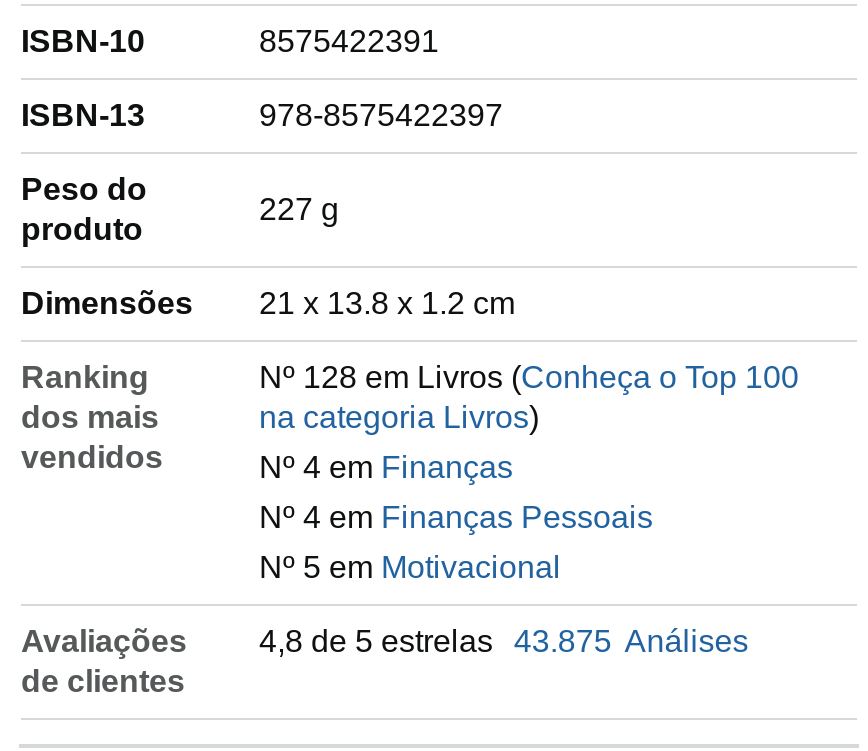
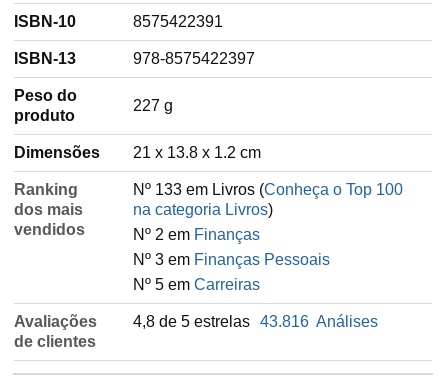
[259,359,799,393] Nº 128 em Livros (Conheça o Top 100 -> [133,180,403,197] Nº 133 em Livros (Conheça o Top 100
[259,449,513,483] Nº 4 em Finanças -> [133,225,260,242] Nº 2 em Finanças
[259,499,653,533] Nº 4 em Finanças Pessoais -> [133,250,330,267] Nº 3 em Finanças Pessoais
[259,549,561,583] Nº 5 em Motivacional -> [133,275,260,292] Nº 5 em Carreiras
[259,623,749,657] 4,8 de 5 estrelas 43.875 Análises -> [133,312,378,329] 4,8 de 5 estrelas 43.816 Análises

